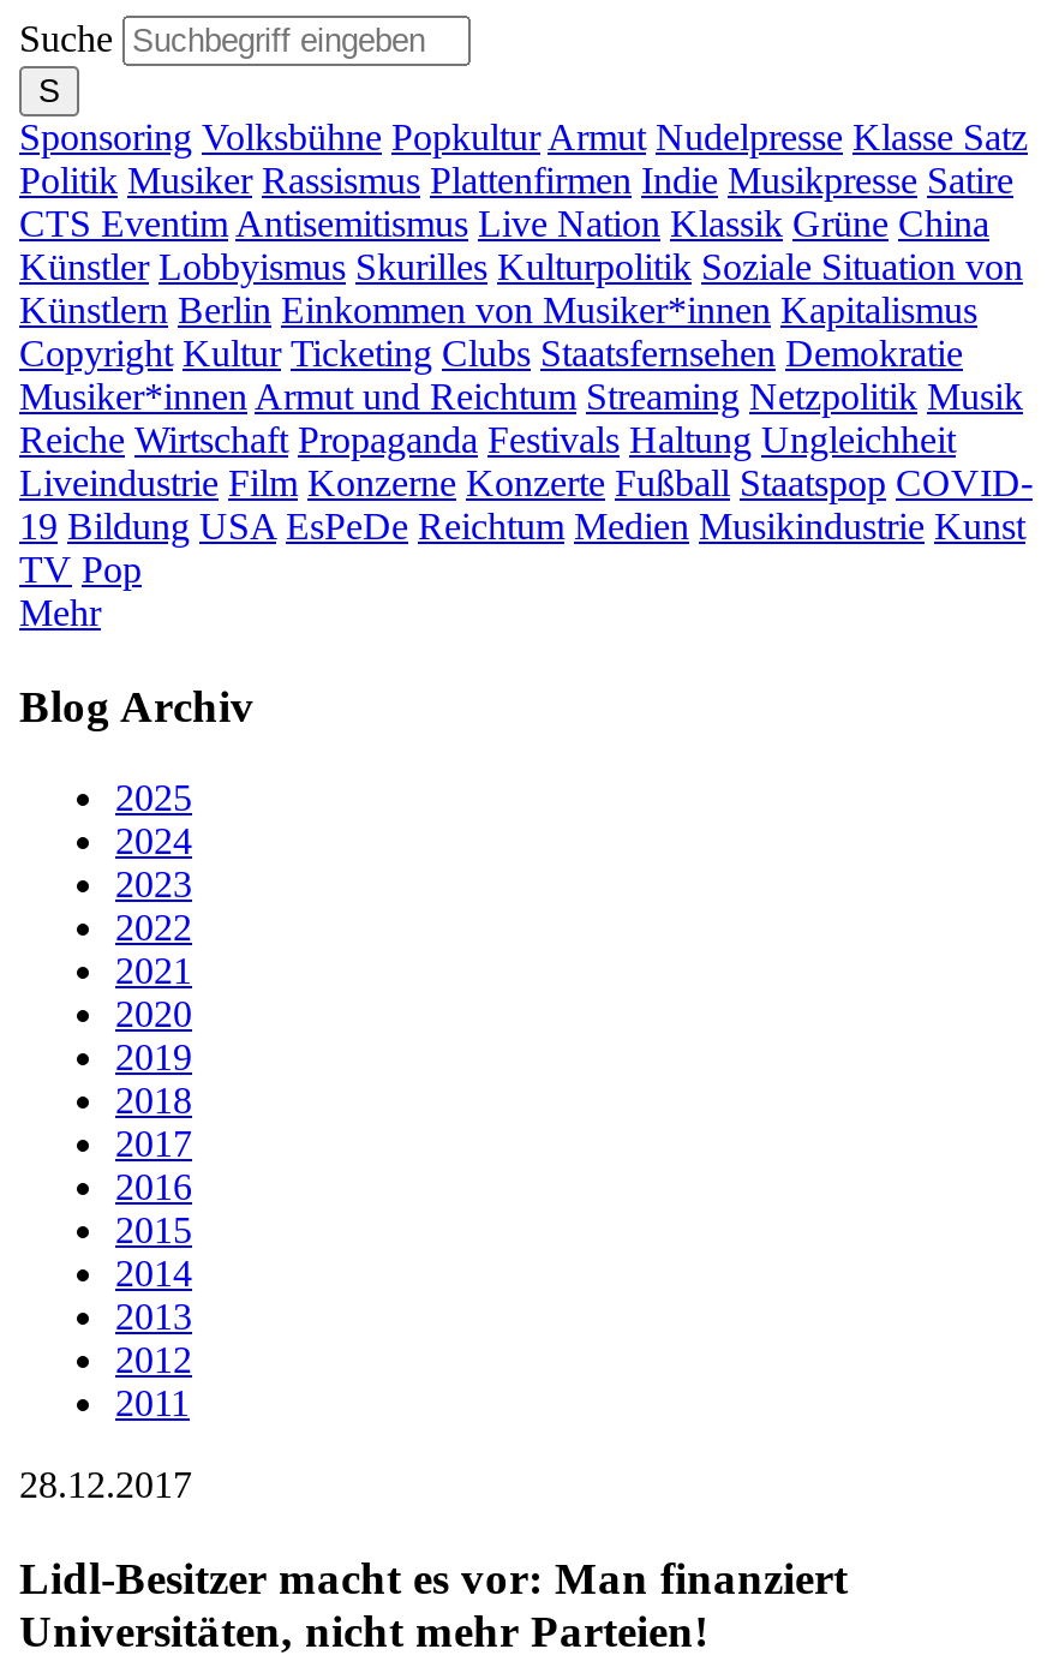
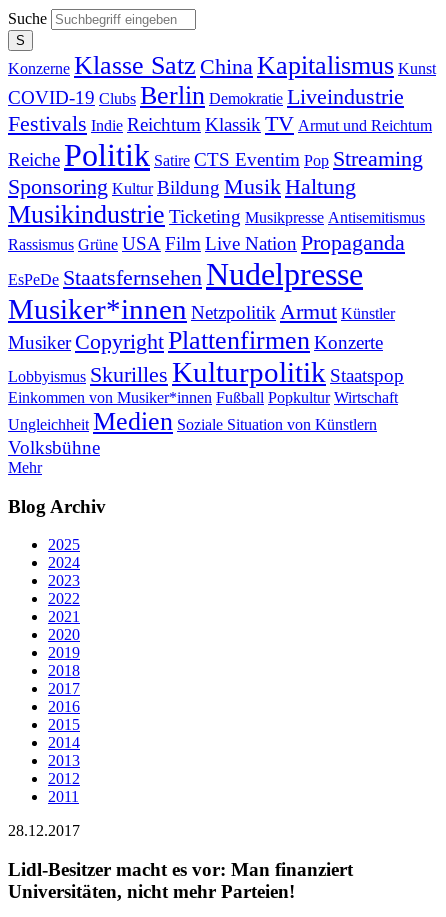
[19,116,1033,590] Sponsoring Volksbühne Popkultur Armut Nudelpresse Klasse Satz | Politik Musiker Rassismus Plattenfirmen Indie Musikpresse Satire | CTS Eventim Antisemitismus Live Nation Klassik Grüne China | Künstler Lobbyismus Skurilles Kulturpolitik Soziale Situation von | Künstlern Berlin Einkommen von Musiker*innen Kapitalismus | Copyright Kultur Ticketing Clubs Staatsfernsehen Demokratie | Musiker*innen Armut und Reichtum Streaming Netzpolitik Musik | Reiche Wirtschaft Propaganda Festivals Haltung Ungleichheit | Liveindustrie Film Konzerne Konzerte Fußball Staatspop COVID- | 19 Bildung USA EsPeDe Reichtum Medien Musikindustrie Kunst | TV Pop -> [8,51,436,458] Konzerne Klasse Satz China Kapitalismus Kunst | COVID-19 Clubs Berlin Demokratie Liveindustrie | Festivals Indie Reichtum Klassik TV Armut und Reichtum | Reiche Politik Satire CTS Eventim Pop Streaming | Sponsoring Kultur Bildung Musik Haltung | Musikindustrie Ticketing Musikpresse Antisemitismus | Rassismus Grüne USA Film Live Nation Propaganda | EsPeDe Staatsfernsehen Nudelpresse | Musiker*innen Netzpolitik Armut Künstler | Musiker Copyright Plattenfirmen Konzerte | Lobbyismus Skurilles Kulturpolitik Staatspop | Einkommen von Musiker*innen Fußball Popkultur Wirtschaft | Ungleichheit Medien Soziale Situation von Künstlern | Volksbühne

